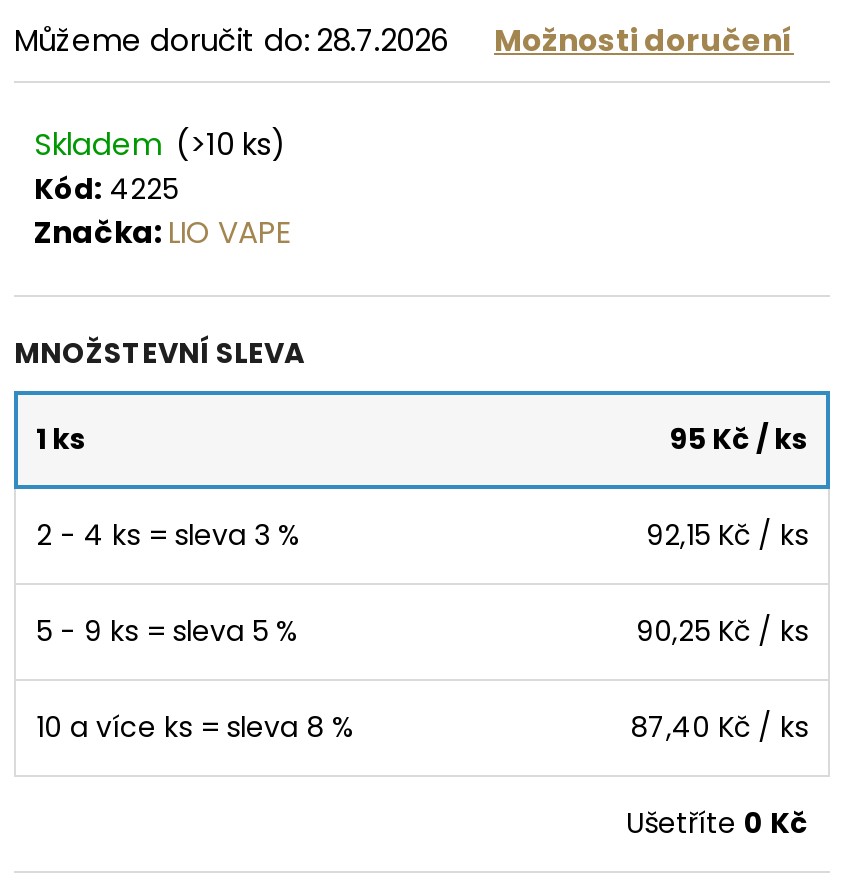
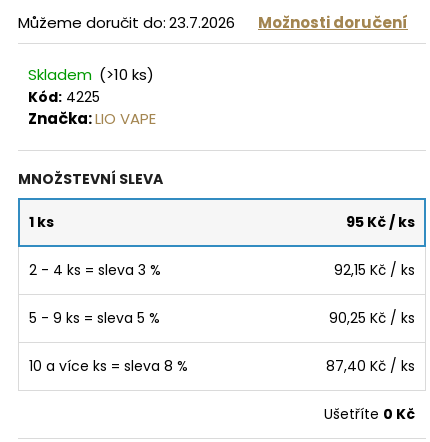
[14,18,448,60] Můžeme doručit do: 28.7.2026 -> [18,11,235,32] Můžeme doručit do: 23.7.2026

